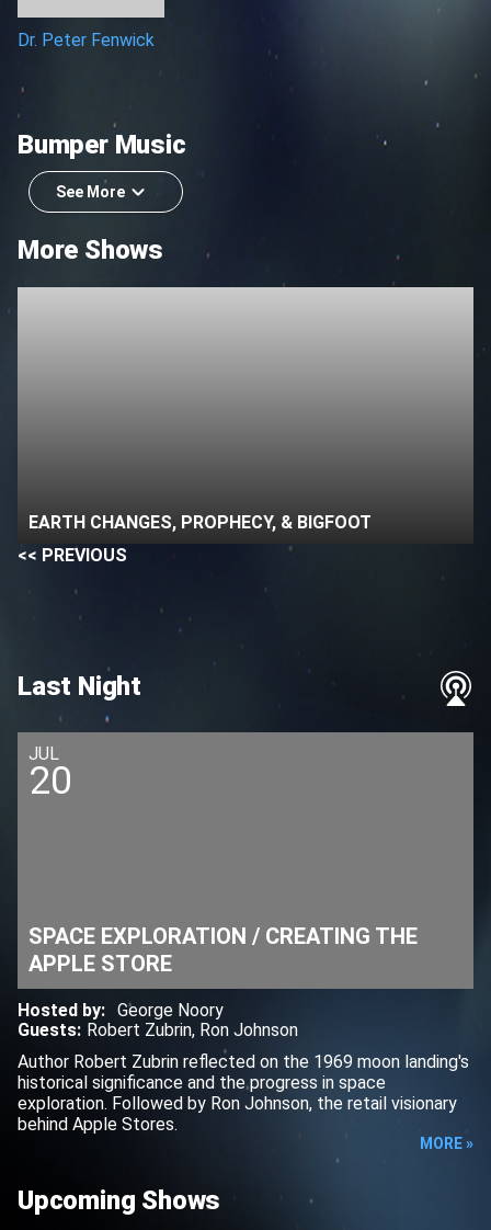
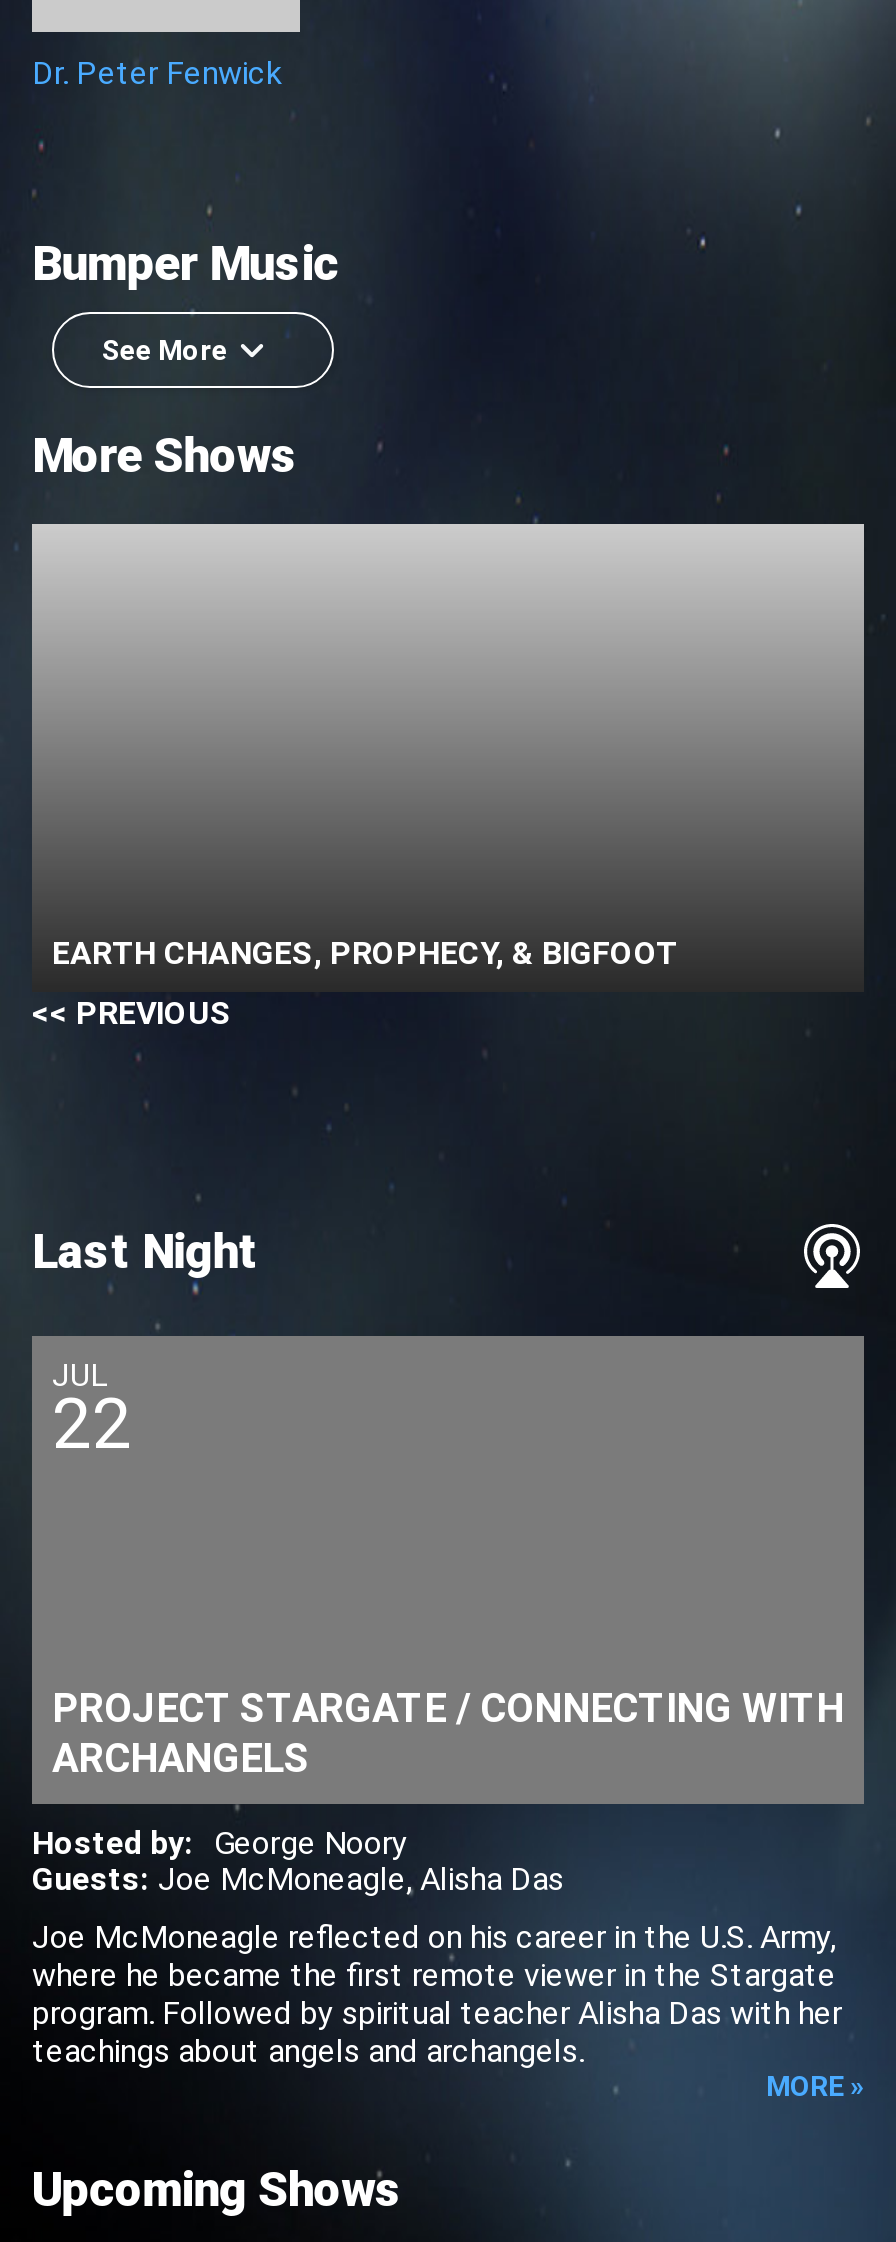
[28,758,72,803] 20 -> [52,1383,132,1465] 22
[28,923,418,976] SPACE EXPLORATION / CREATING THE | APPLE STORE -> [52,1683,844,1781] PROJECT STARGATE / CONNECTING WITH | ARCHANGELS
[18,1019,298,1040] Guests: Robert Zubrin, Ron Johnson -> [32,1859,564,1897] Guests: Joe McMoneagle, Alisha Das
[18,1051,469,1134] Author Robert Zubrin reflected on the 1969 moon landing's | historical significance and the progress in space | exploration. Followed by Ron Johnson, the retail visionary | behind Apple Stores. -> [32,1917,842,2069] Joe McMoneagle reflected on his career in the U.S. Army, | where he became the first remote viewer in the Stargate | program. Followed by spiritual teacher Alisha Das with her | teachings about angels and archangels.

